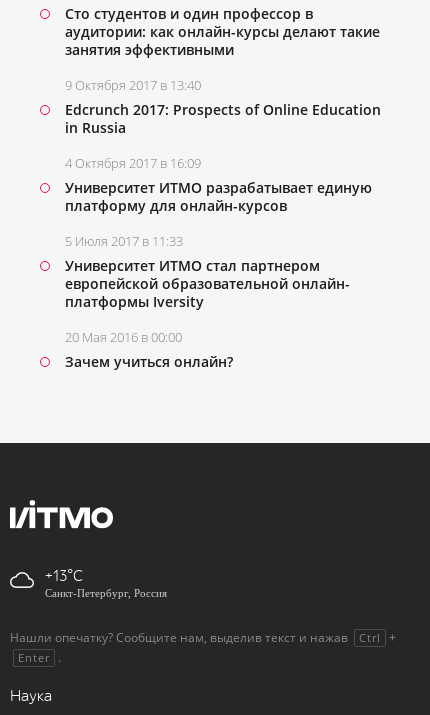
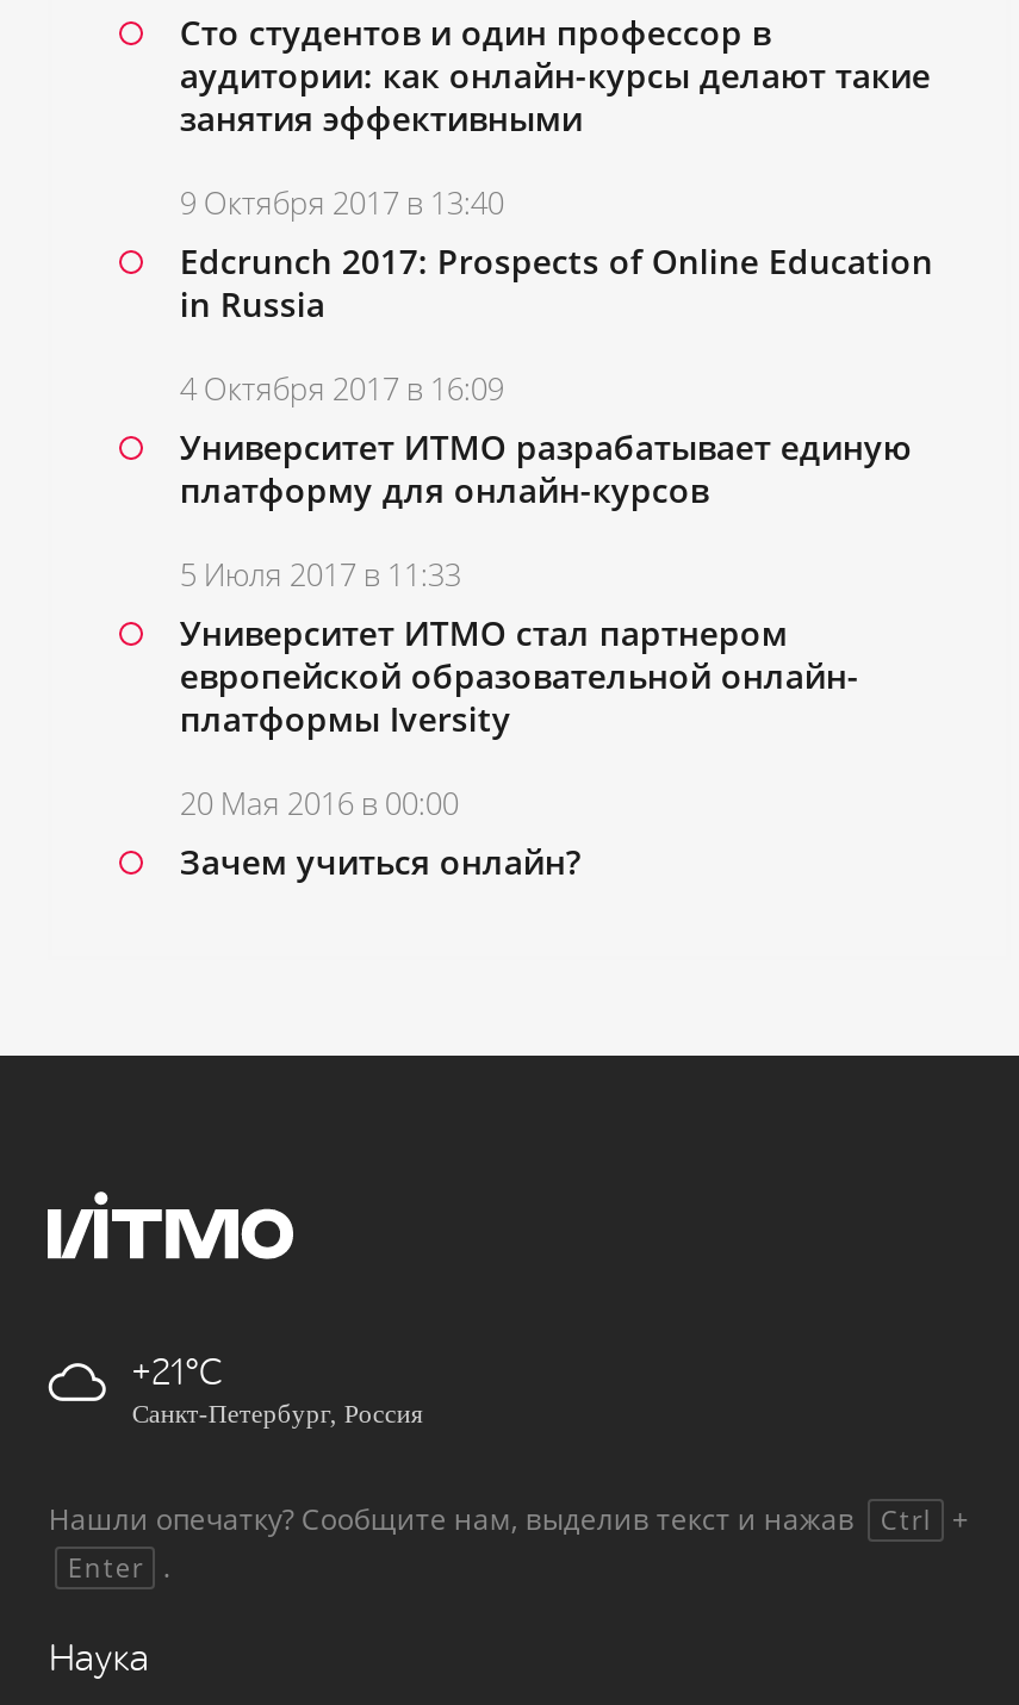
[45,567,67,586] +13 -> [132,1351,184,1397] +21

